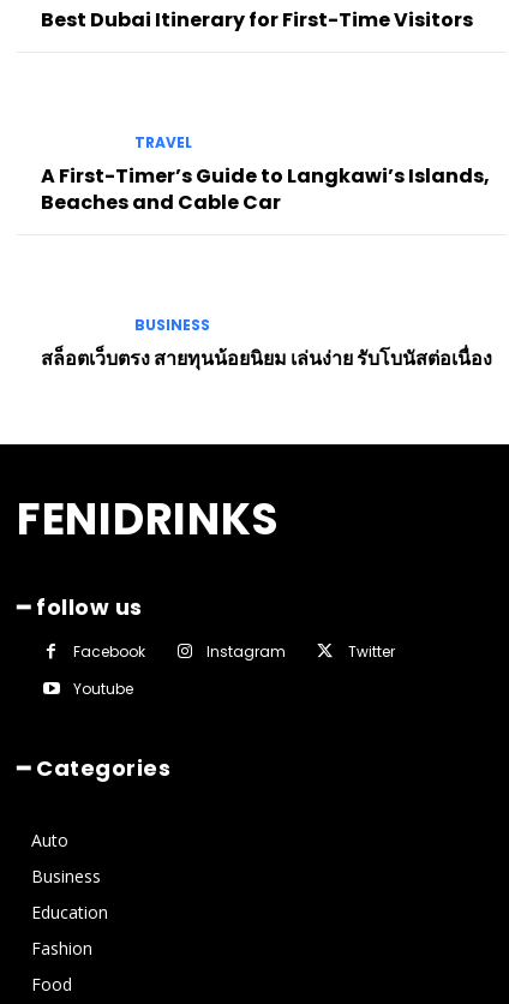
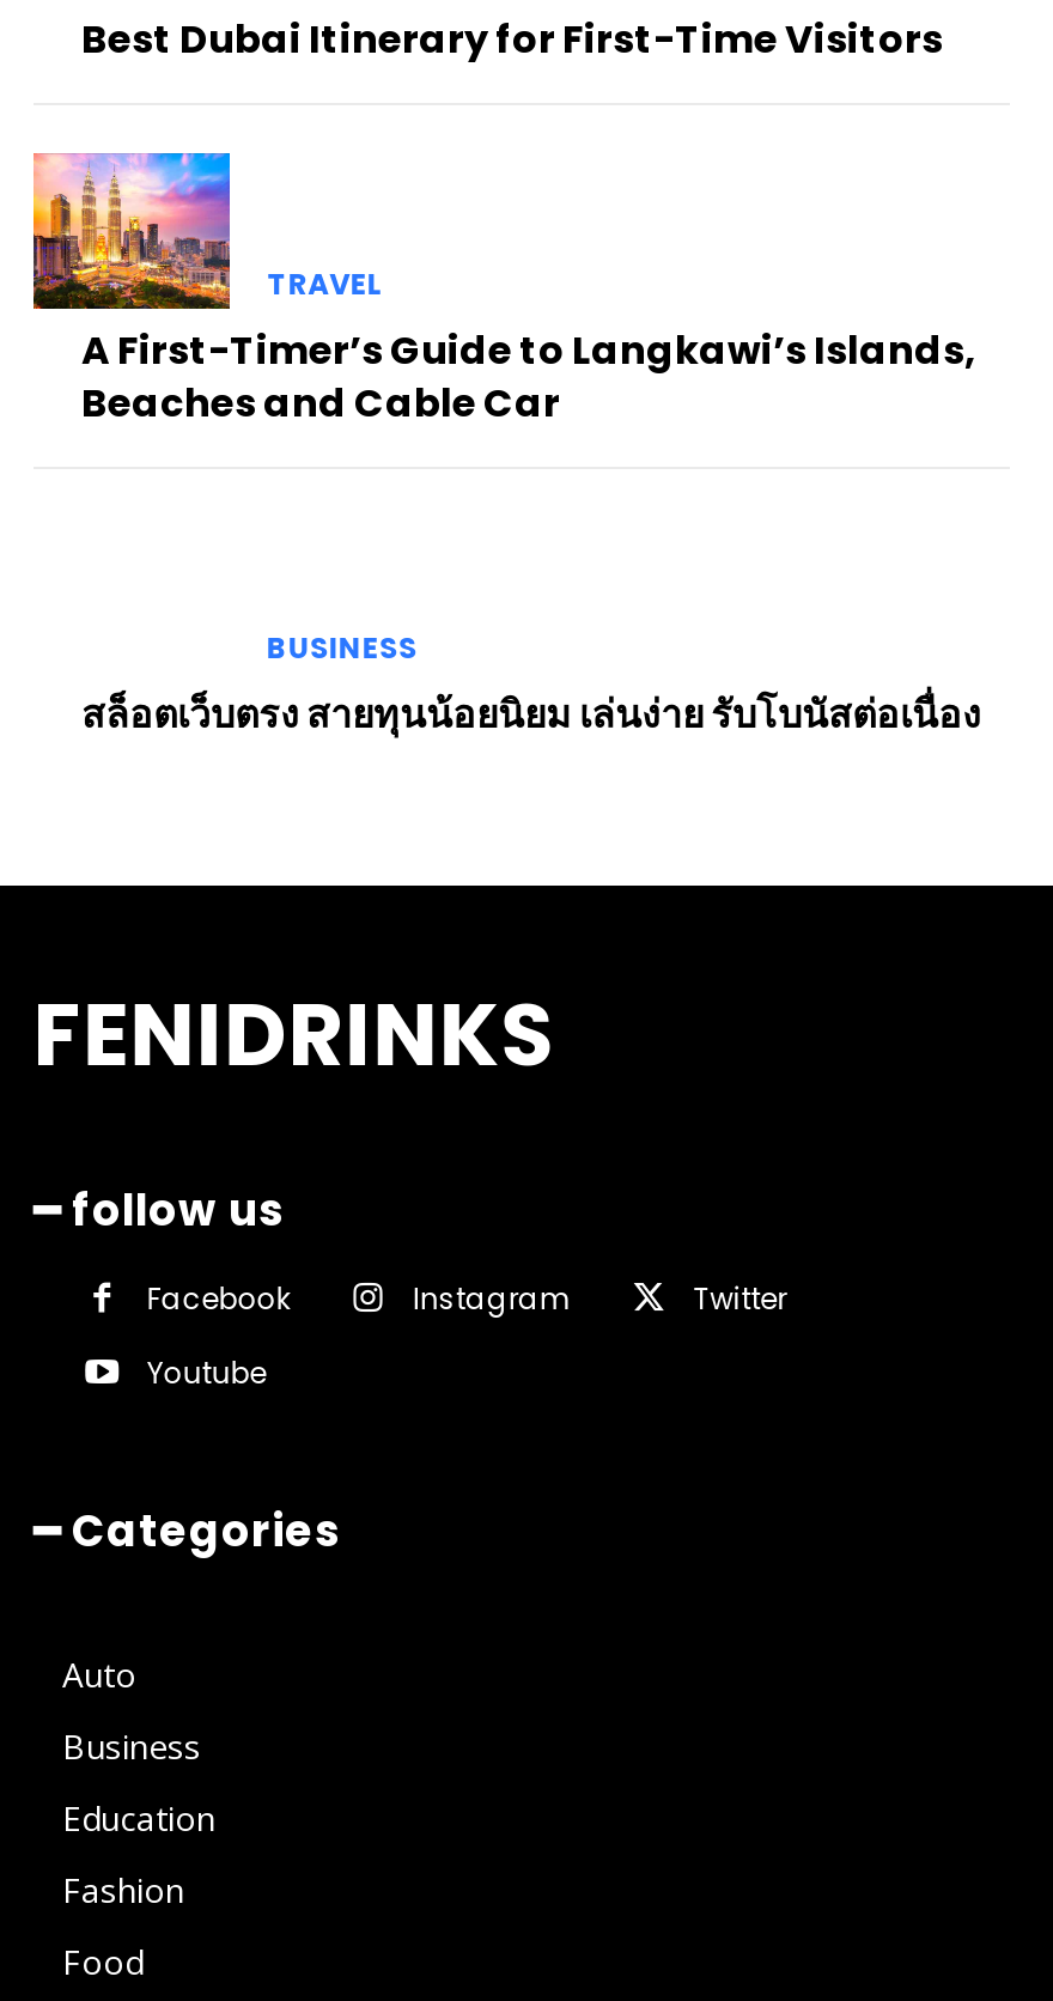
none -> [31,151,232,311] [image]

